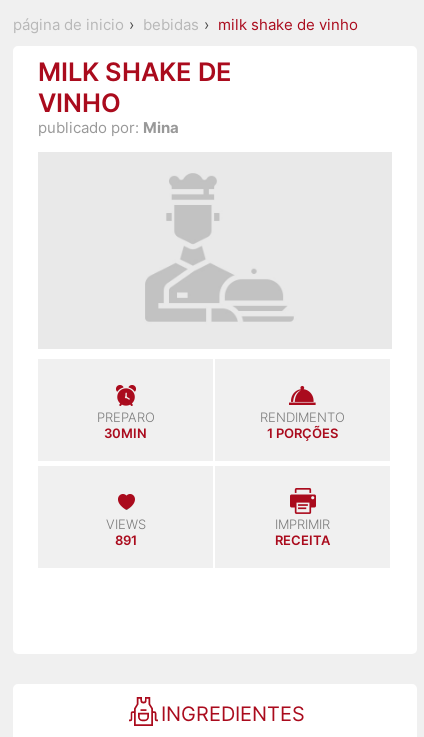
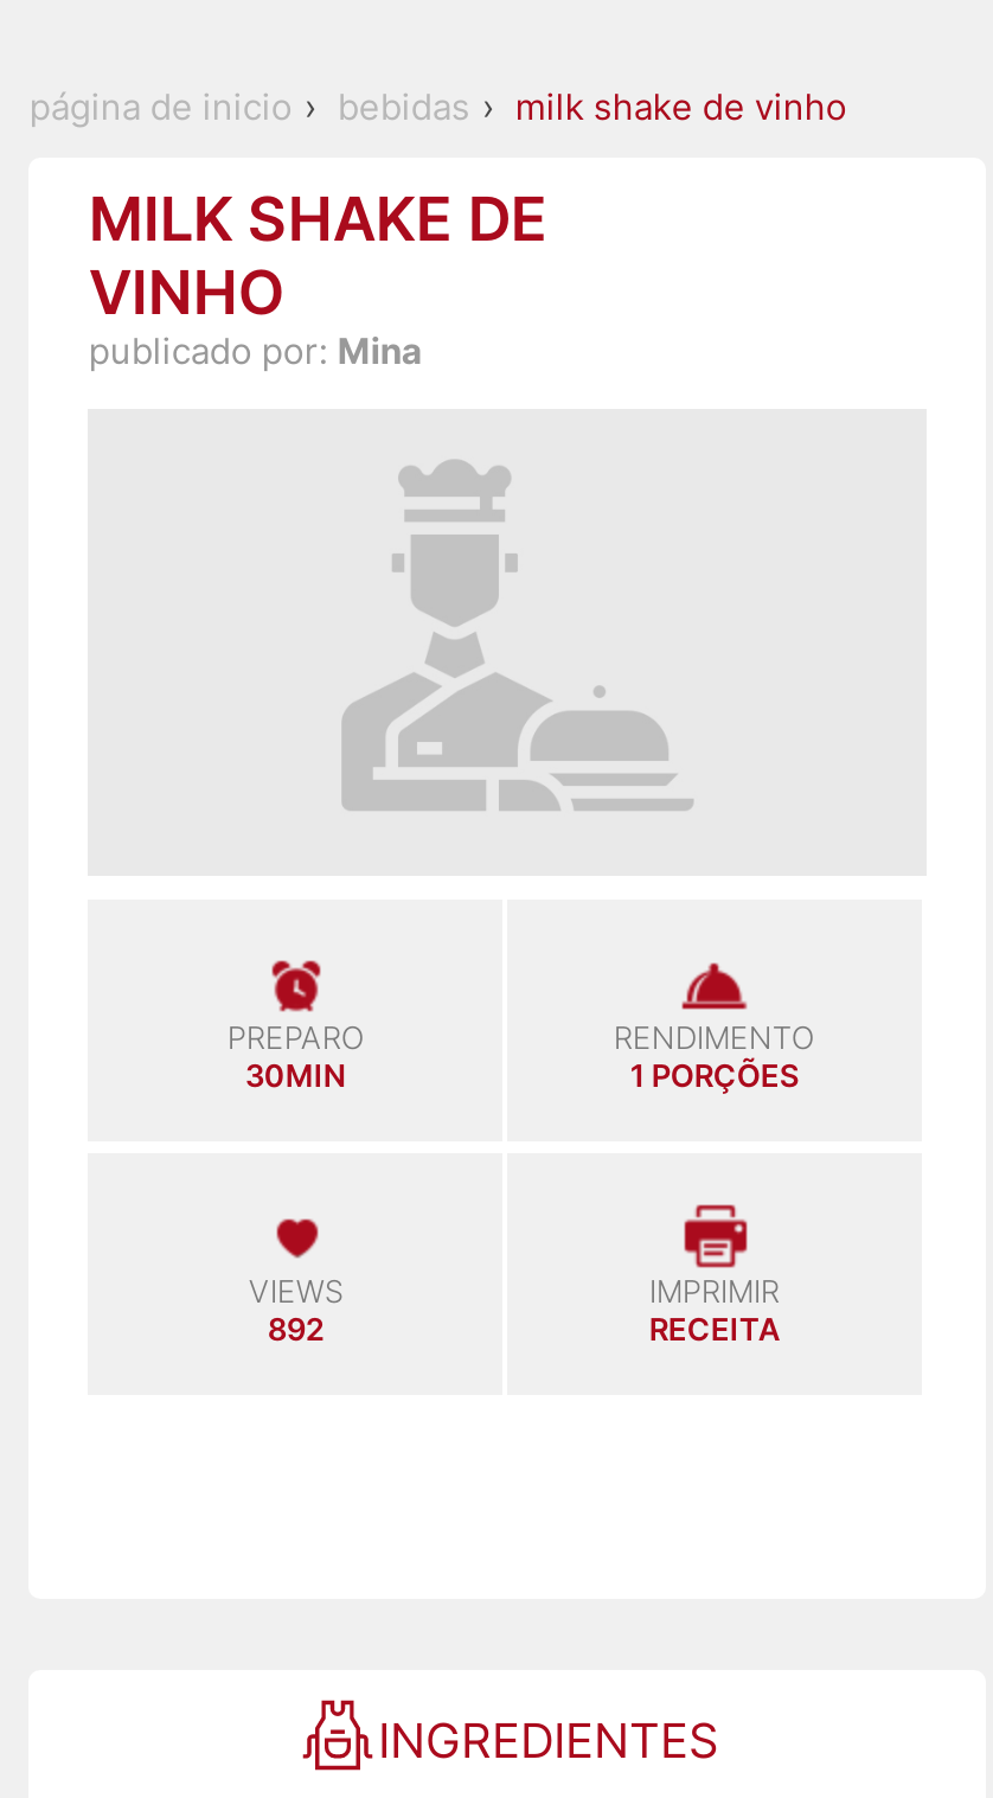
[115,532,137,548] 891 -> [267,1309,324,1347] 892

